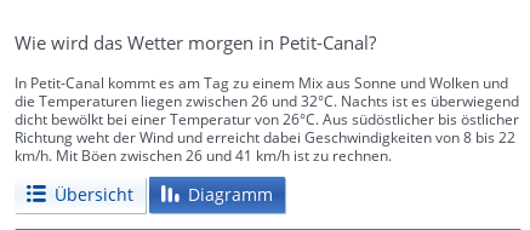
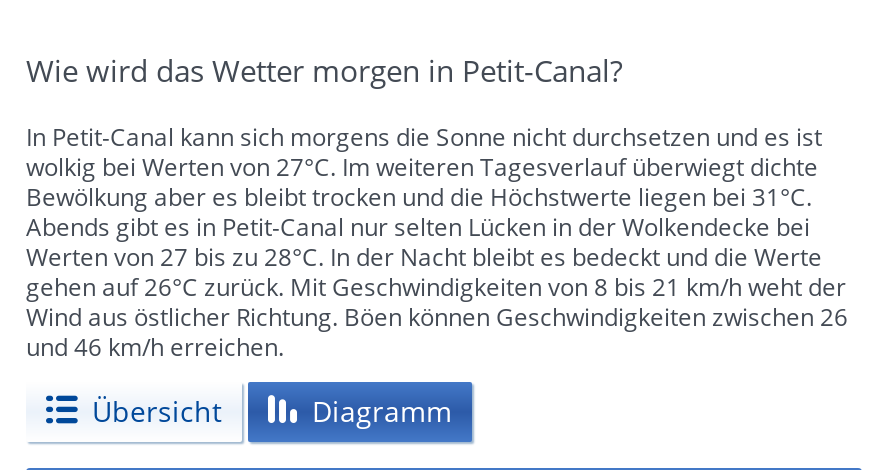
[15,73,519,166] In Petit-Canal kommt es am Tag zu einem Mix aus Sonne und Wolken und | die Temperaturen liegen zwischen 26 und 32°C. Nachts ist es überwiegend | dicht bewölkt bei einer Temperatur von 26°C. Aus südöstlicher bis östlicher | Richtung weht der Wind und erreicht dabei Geschwindigkeiten von 8 bis 22 | km/h. Mit Böen zwischen 26 und 41 km/h ist zu rechnen. -> [26,120,848,364] In Petit-Canal kann sich morgens die Sonne nicht durchsetzen und es ist | wolkig bei Werten von 27°C. Im weiteren Tagesverlauf überwiegt dichte | Bewölkung aber es bleibt trocken und die Höchstwerte liegen bei 31°C. | Abends gibt es in Petit-Canal nur selten Lücken in der Wolkendecke bei | Werten von 27 bis zu 28°C. In der Nacht bleibt es bedeckt und die Werte | gehen auf 26°C zurück. Mit Geschwindigkeiten von 8 bis 21 km/h weht der | Wind aus östlicher Richtung. Böen können Geschwindigkeiten zwischen 26 | und 46 km/h erreichen.

